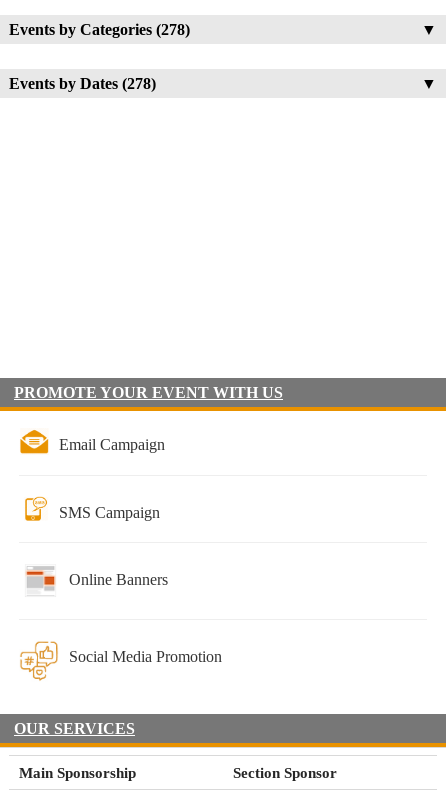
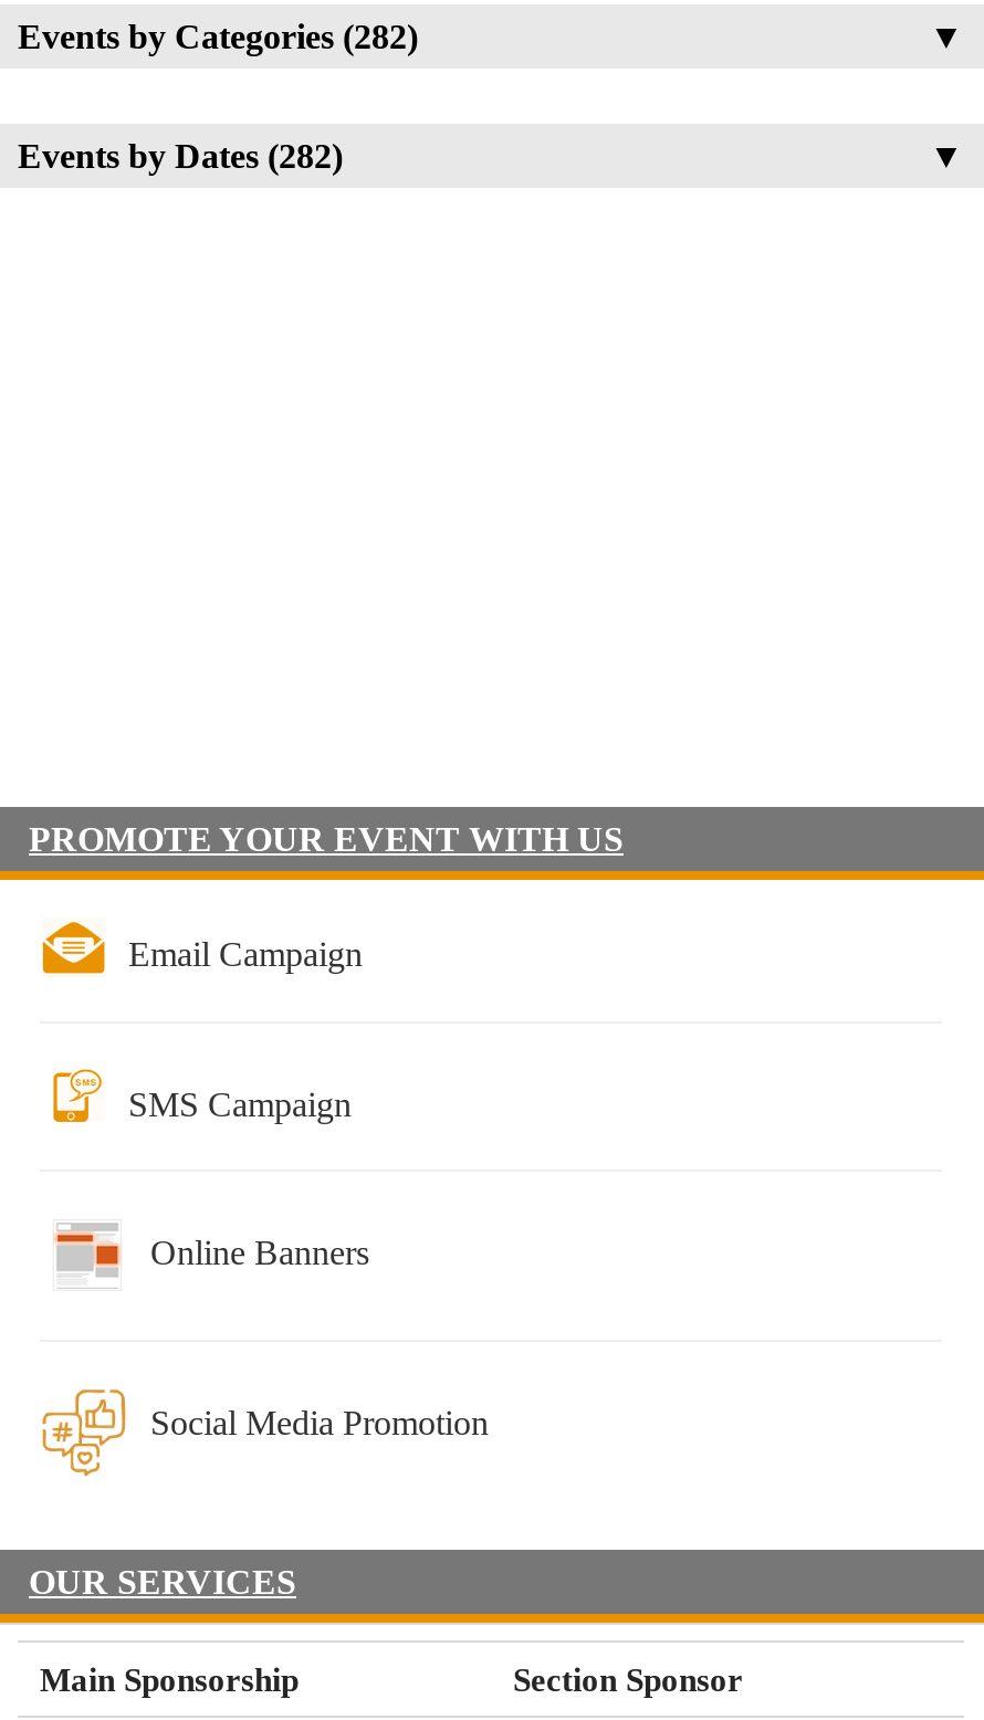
[9,21,190,38] Events by Categories (278) -> [18,18,418,55] Events by Categories (282)
[9,75,156,92] Events by Dates (278) -> [18,137,343,175] Events by Dates (282)

